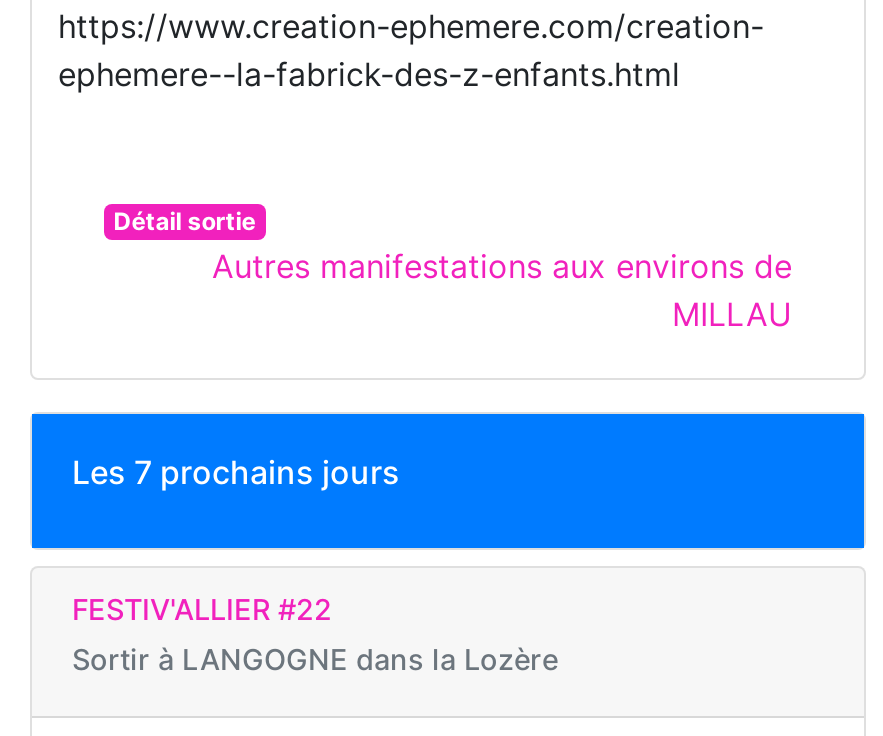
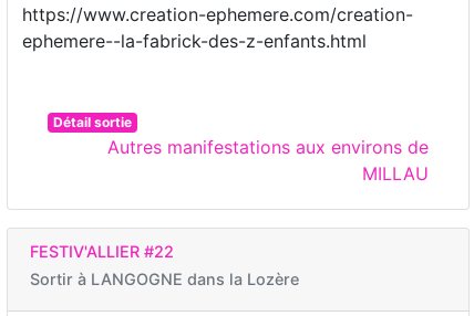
[72,451,400,491] Les 7 prochains jours -> none

